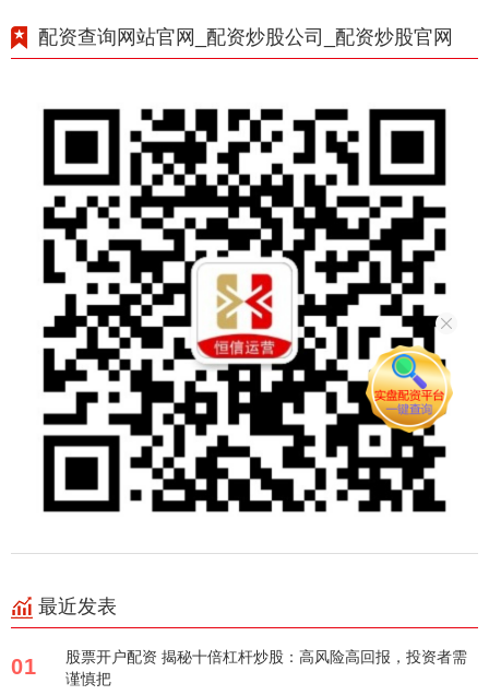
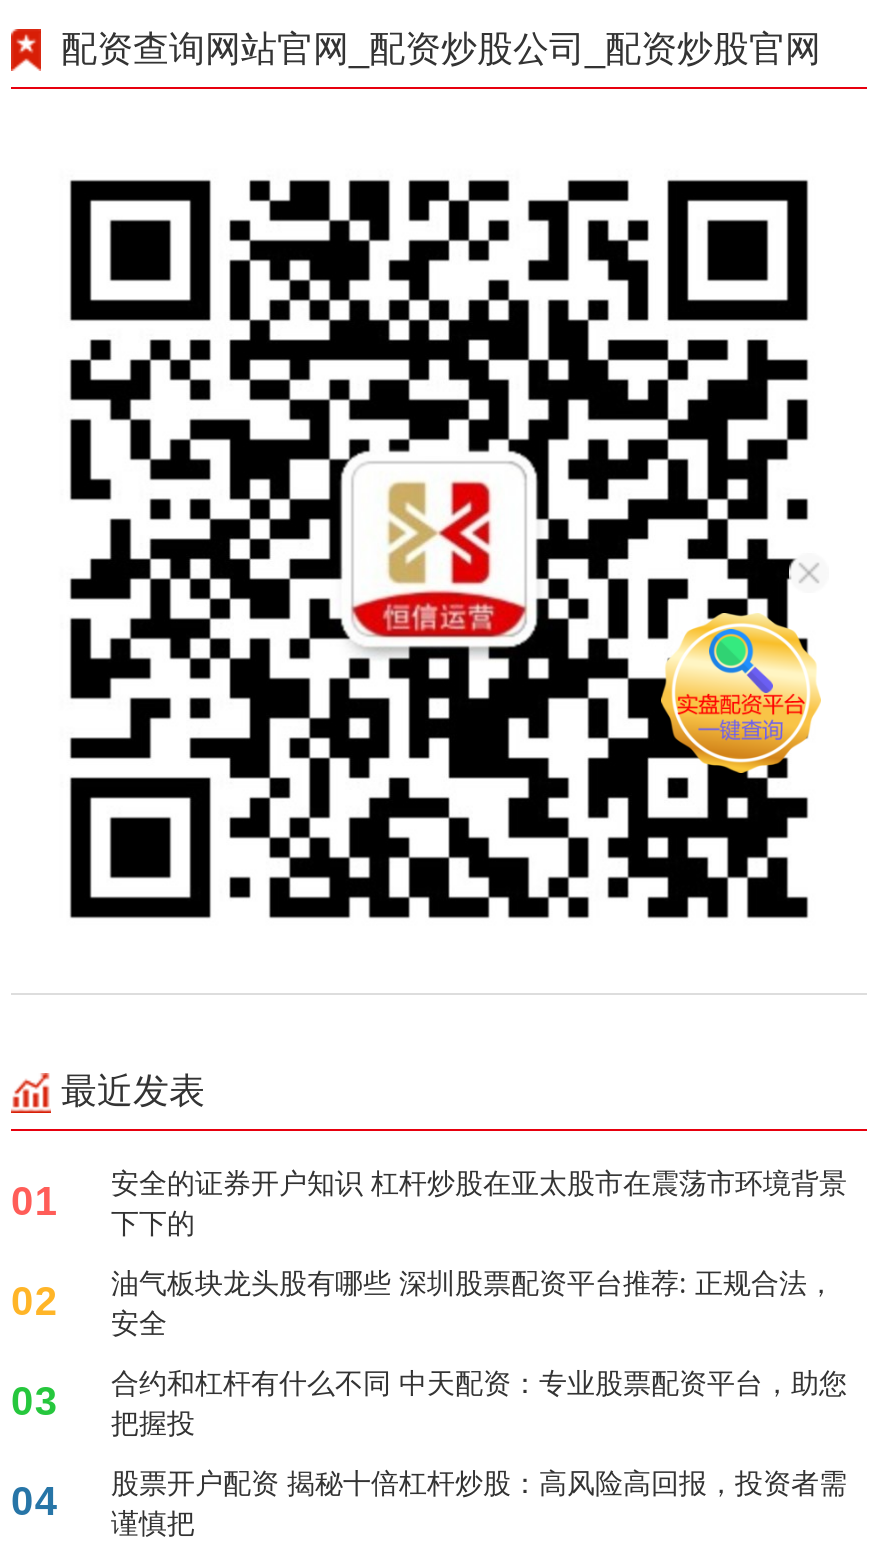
none -> [11,1163,847,1523] 安全的证券开户知识 杠杆炒股在亚太股市在震荡市环境背景 | 下下的 | 02 | 油气板块龙头股有哪些 深圳股票配资平台推荐: 正规合法， | 安全 | 03 | 合约和杠杆有什么不同 中天配资：专业股票配资平台，助您 | 把握投 | 04

